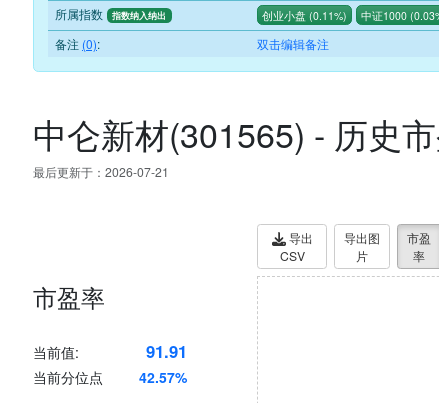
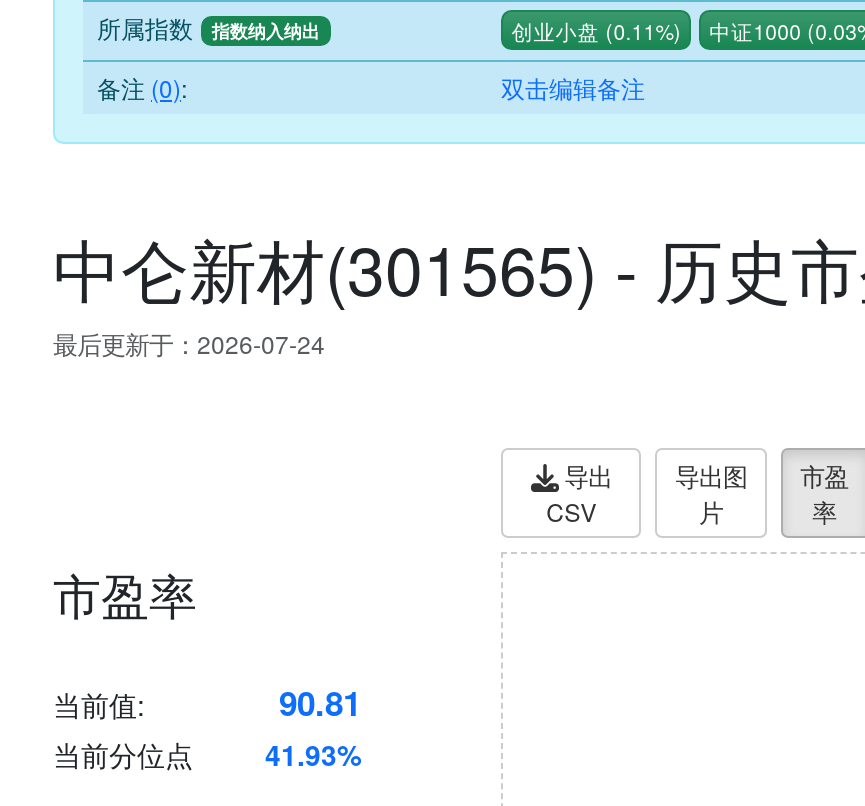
[33,163,169,180] 最后更新于：2026-07-21 -> [53,326,325,360] 最后更新于：2026-07-24
[146,339,187,363] 91.91 -> [279,678,361,726] 90.81
[33,367,187,387] 当前分位点 42.57% -> [53,735,361,775] 当前分位点 41.93%

